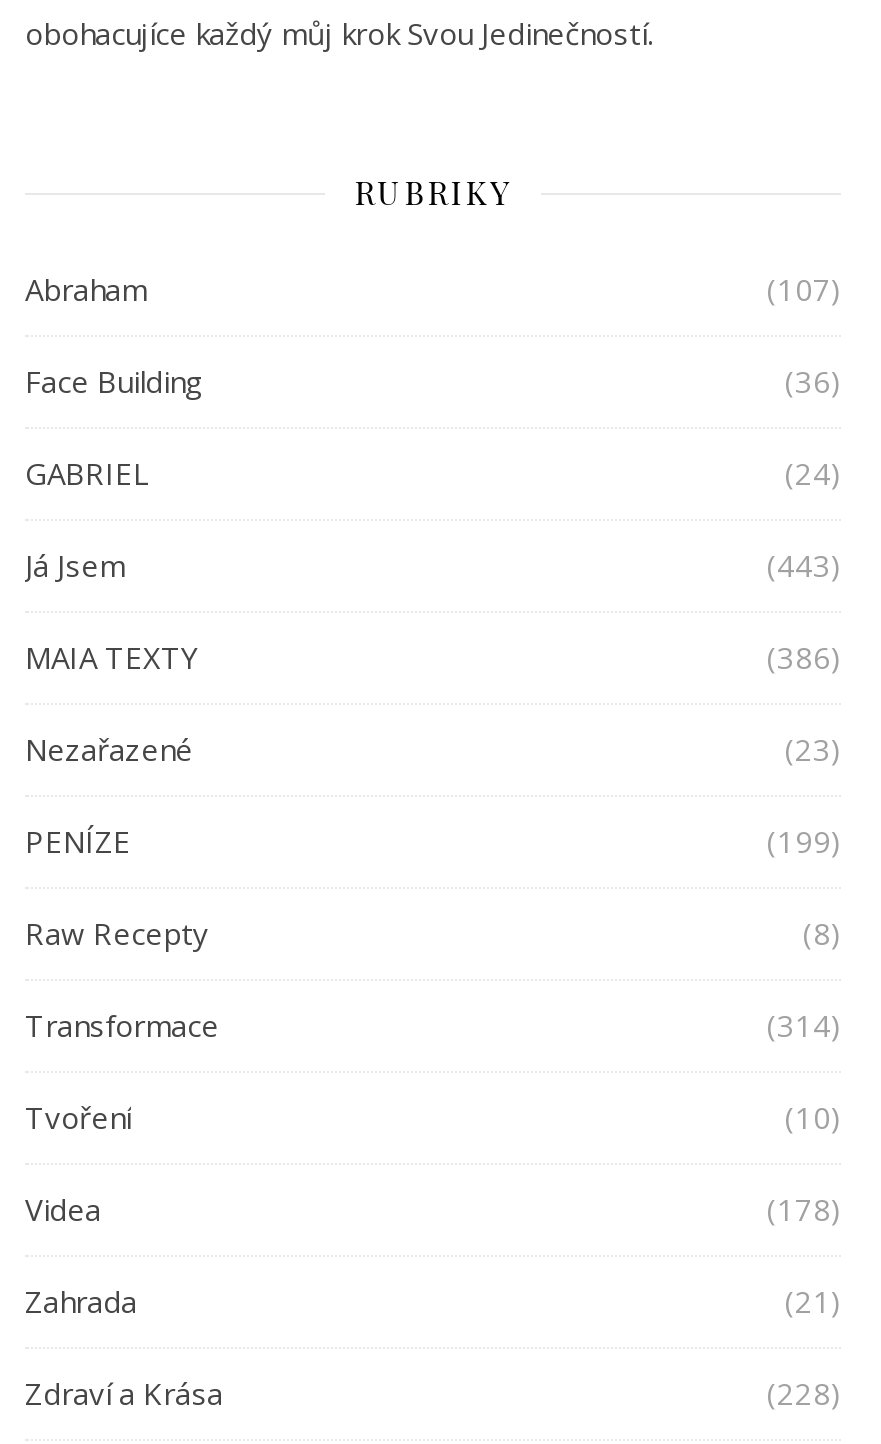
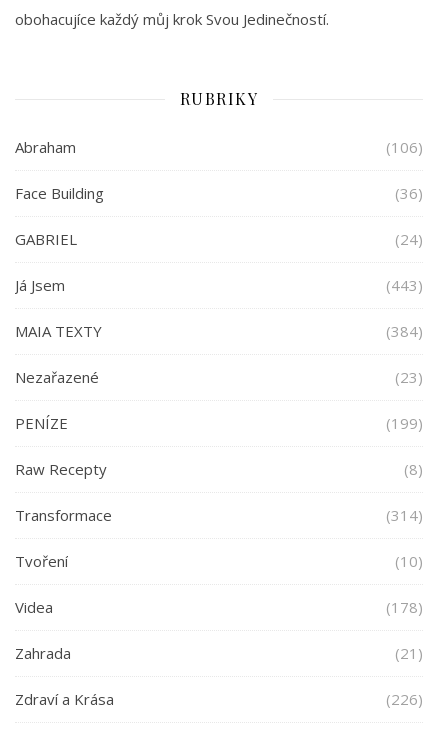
[767,269,841,309] (107) -> [386,137,423,157] (106)
[767,637,841,677] (386) -> [386,321,423,341] (384)
[767,1373,841,1413] (228) -> [386,689,423,709] (226)

